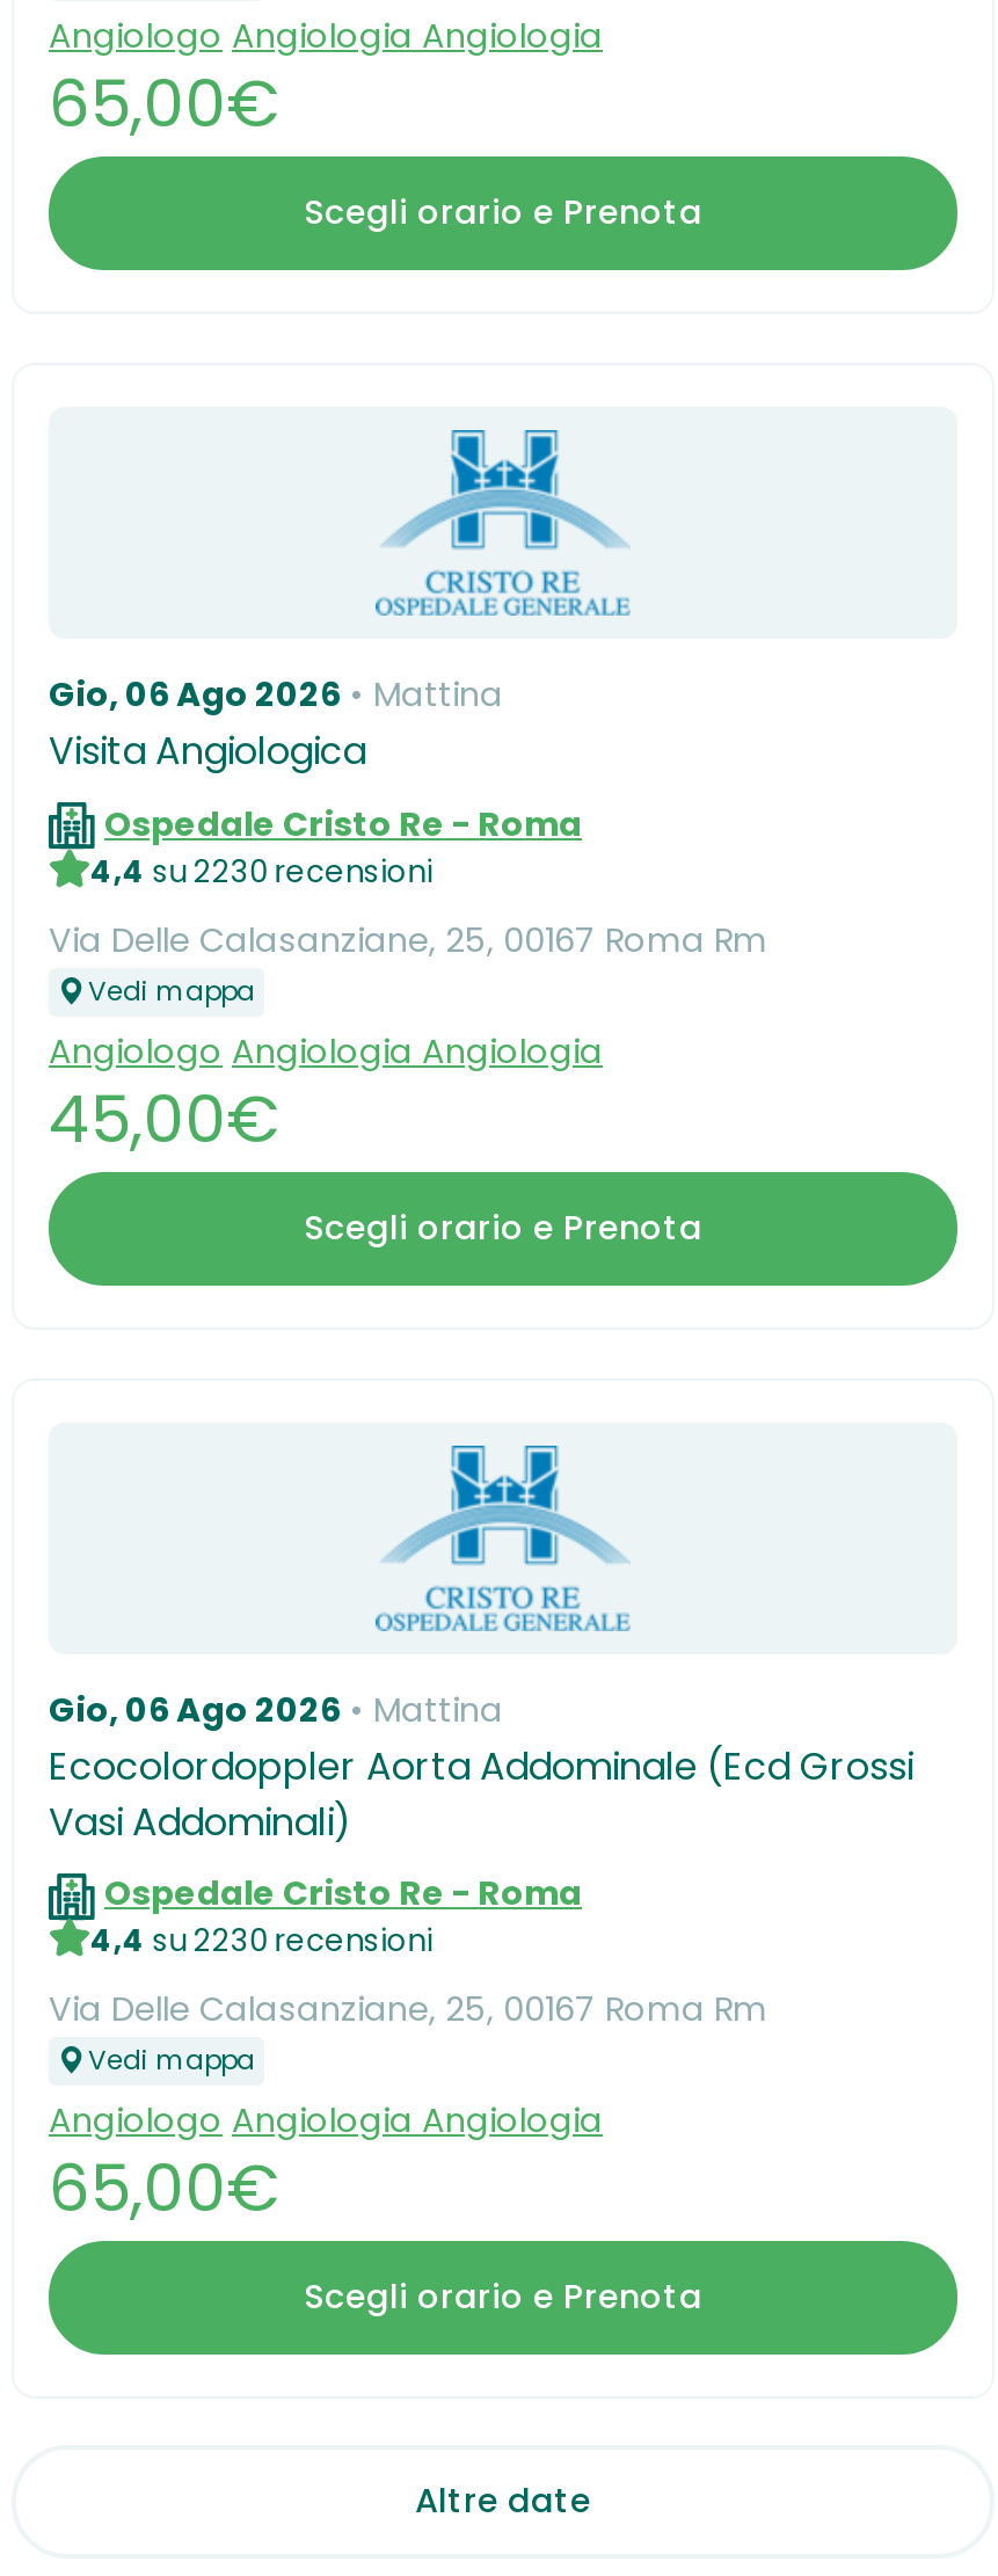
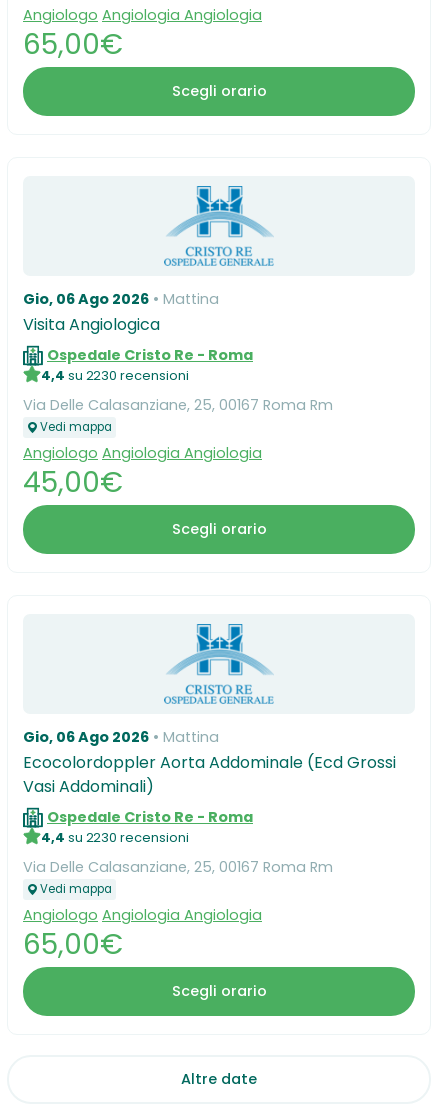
[304,188,702,235] Scegli orario e Prenota -> [171,81,266,101] Scegli orario
[304,1203,702,1250] Scegli orario e Prenota -> [171,519,266,539] Scegli orario
[304,2274,702,2320] Scegli orario e Prenota -> [171,981,266,1001] Scegli orario

